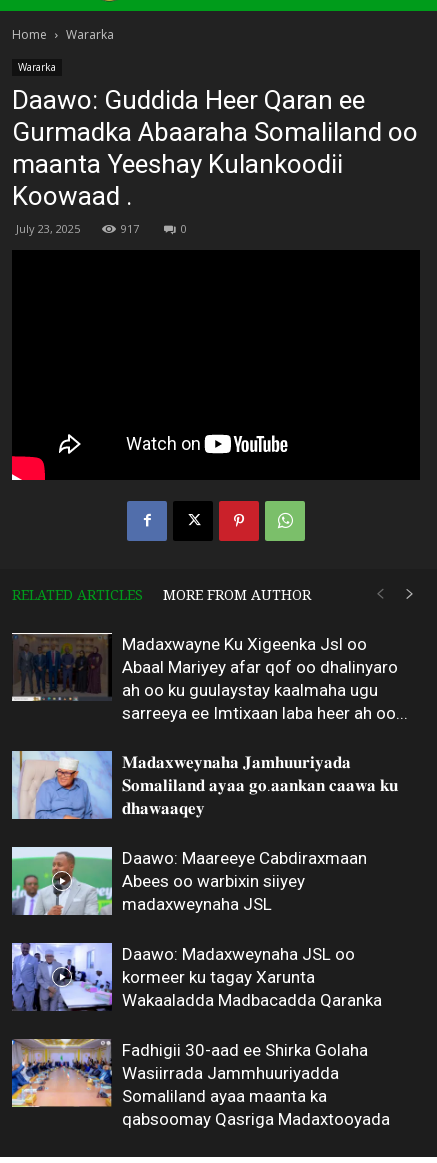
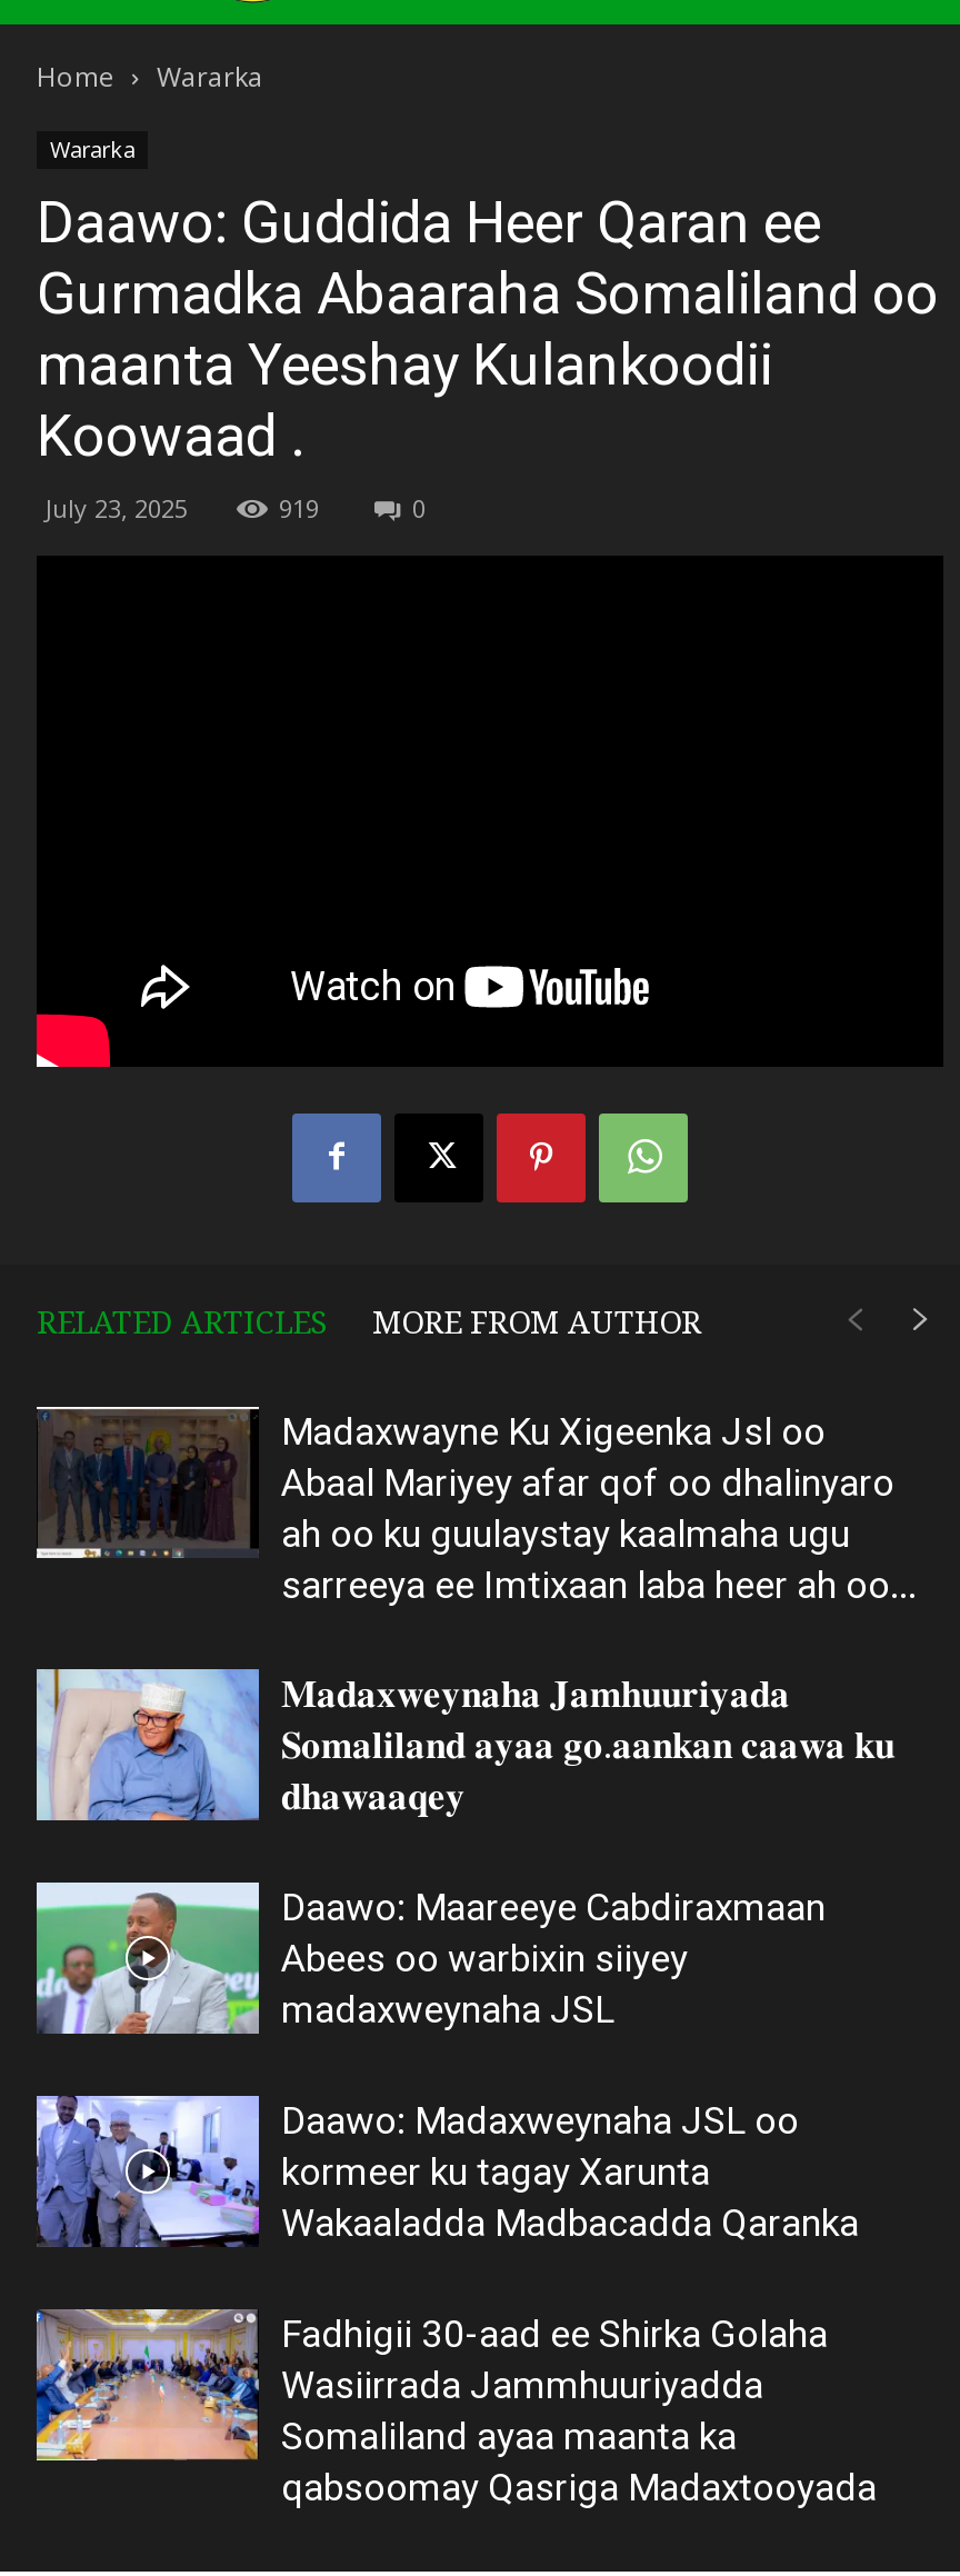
[121,221,139,236] 917 -> [279,492,319,525] 919

